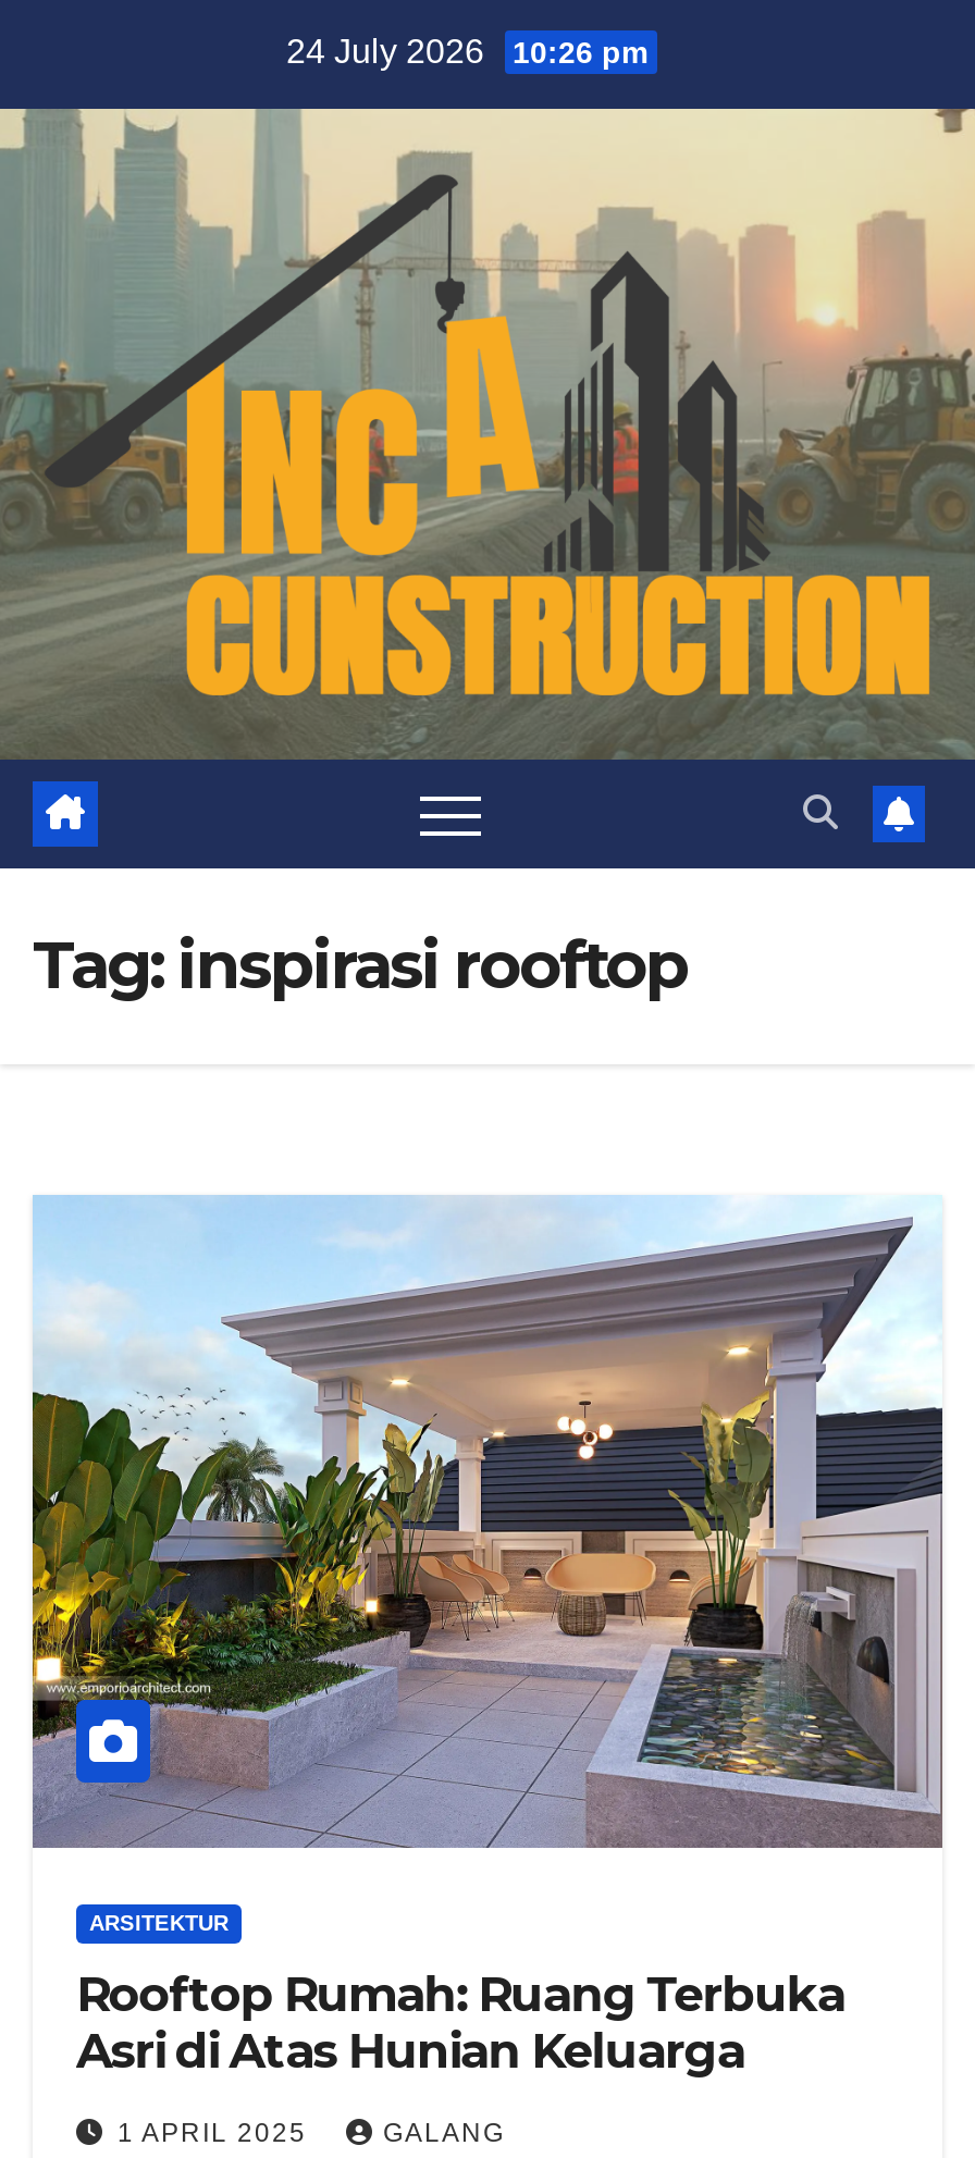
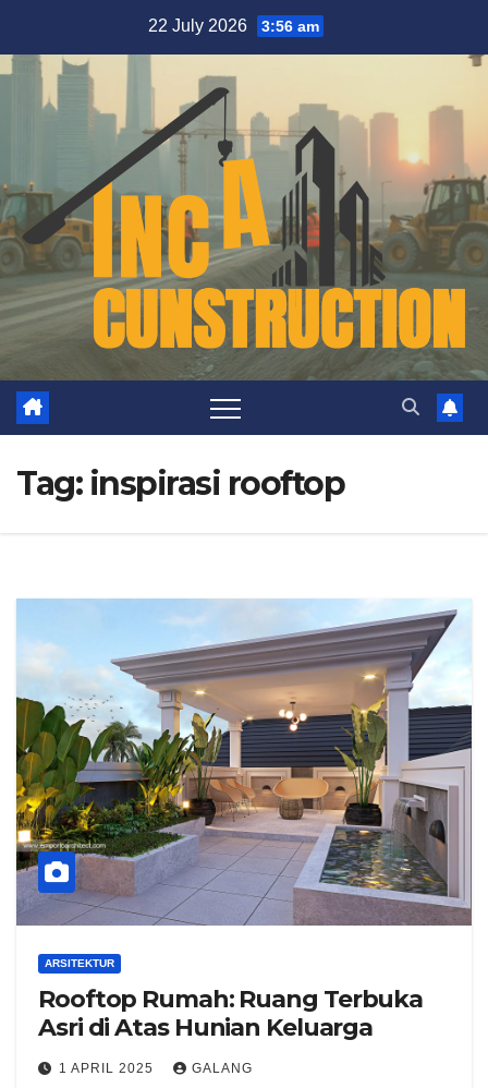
[286,33,647,70] 24 July 2026 10:26 pm -> [148,16,319,35] 22 July 2026 3:56 am

